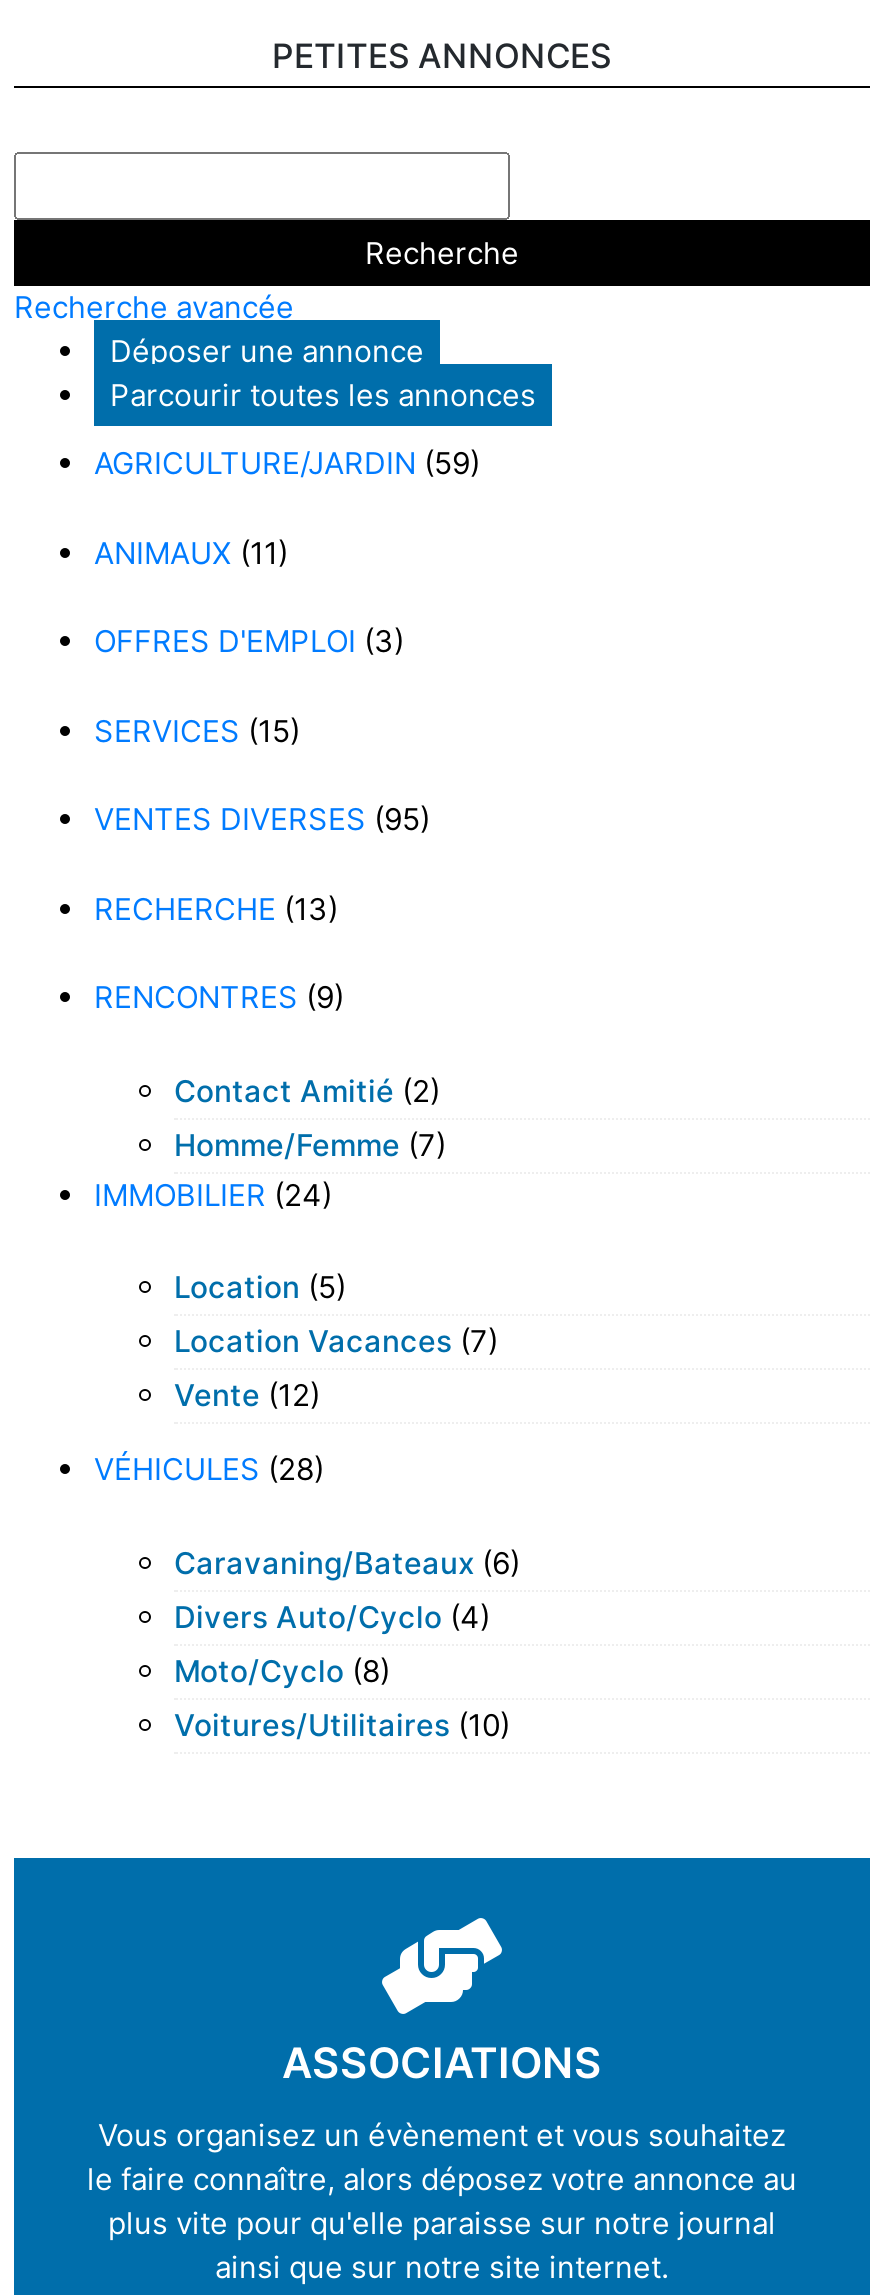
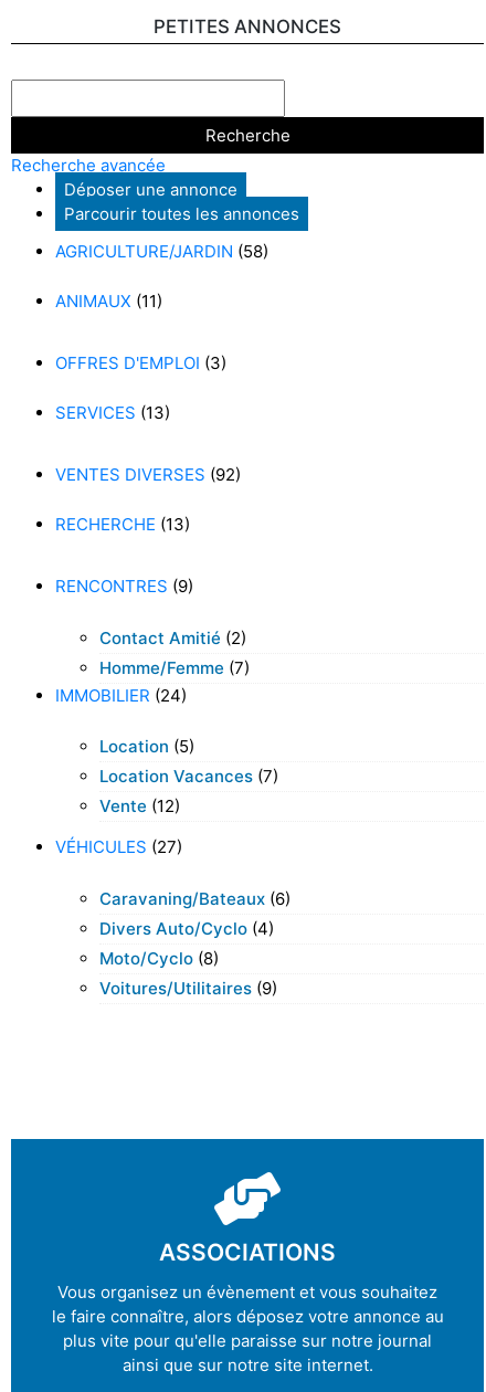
[94,444,480,482] AGRICULTURE/JARDIN (59) -> [55,241,268,262] AGRICULTURE/JARDIN (58)
[94,711,300,749] SERVICES (15) -> [55,402,170,423] SERVICES (13)
[94,800,430,838] VENTES DIVERSES (95) -> [55,464,241,485] VENTES DIVERSES (92)
[94,1450,324,1488] VÉHICULES (28) -> [55,836,182,857] VÉHICULES (27)
[174,1705,510,1743] Voitures/utilitaires (10) -> [99,977,277,998] Voitures/utilitaires (9)

